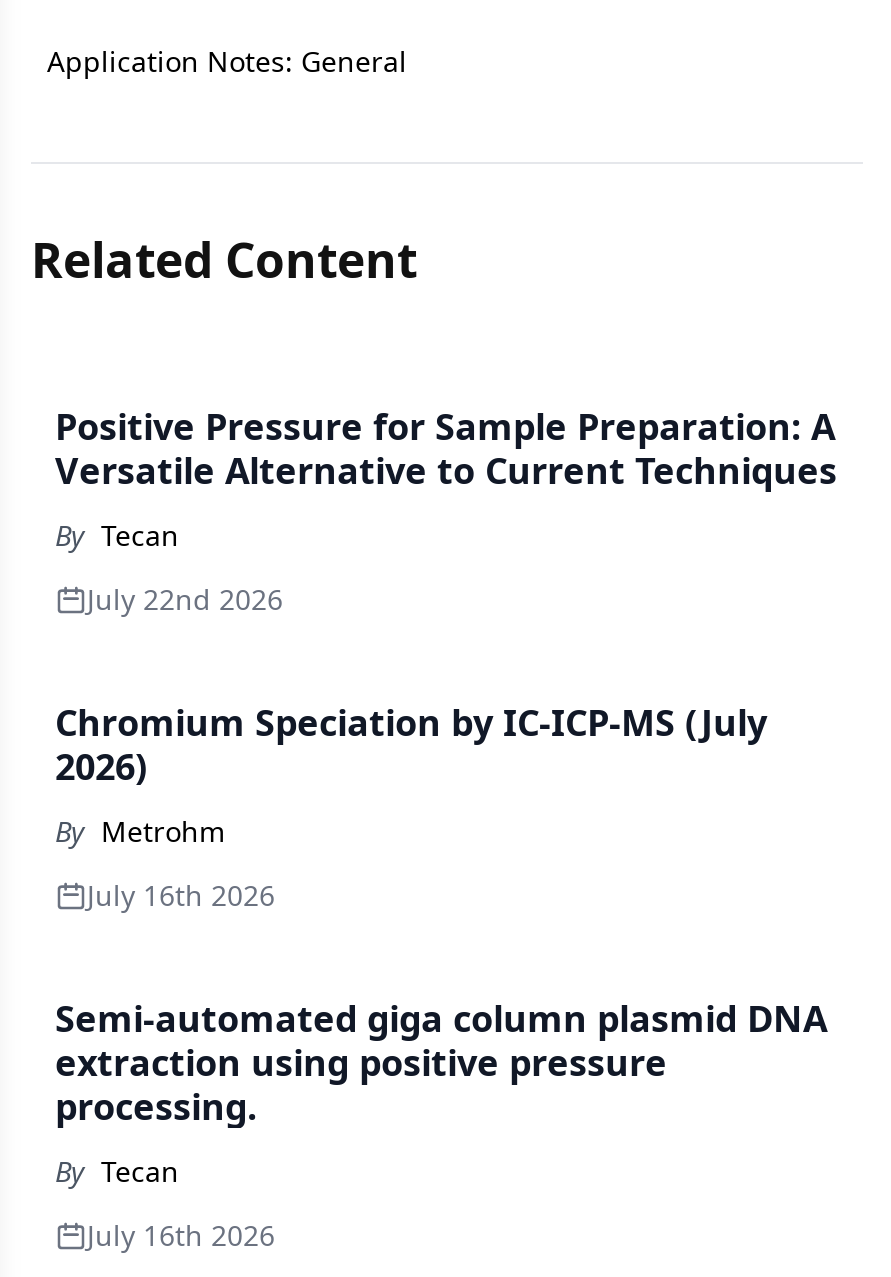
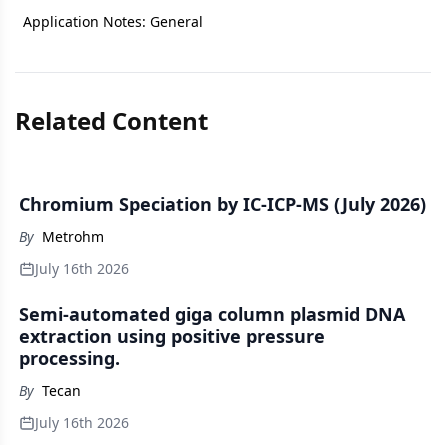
[55,402,837,790] Positive Pressure for Sample Preparation: A | Versatile Alternative to Current Techniques | By Tecan | July 22nd 2026 | Chromium Speciation by IC-ICP-MS (July | 2026) -> [19,192,426,216] Chromium Speciation by IC-ICP-MS (July 2026)

